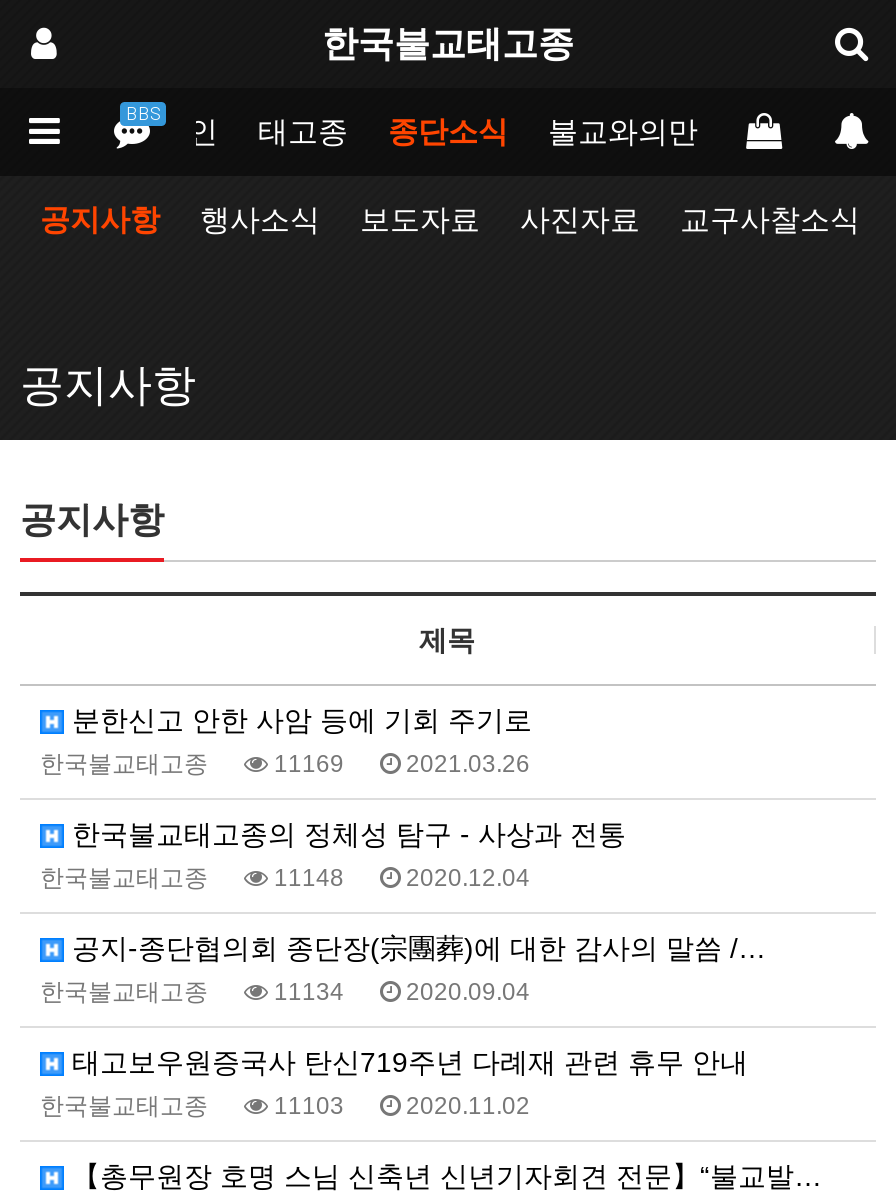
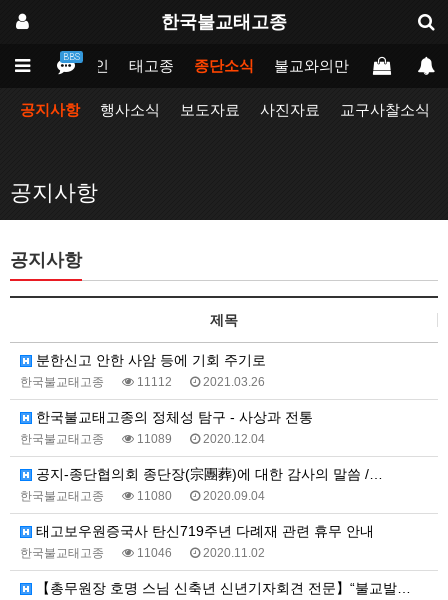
[268,750,530,778] 11169 2021.03.26 -> [134,375,265,389] 11112 2021.03.26
[268,864,530,892] 11148 2020.12.04 -> [134,432,265,446] 11089 2020.12.04
[268,978,530,1006] 11134 2020.09.04 -> [134,489,265,503] 11080 2020.09.04
[268,1092,530,1120] 11103 2020.11.02 -> [134,546,265,560] 11046 2020.11.02

